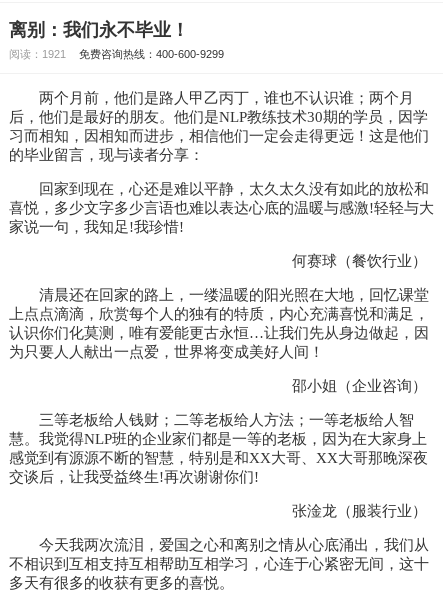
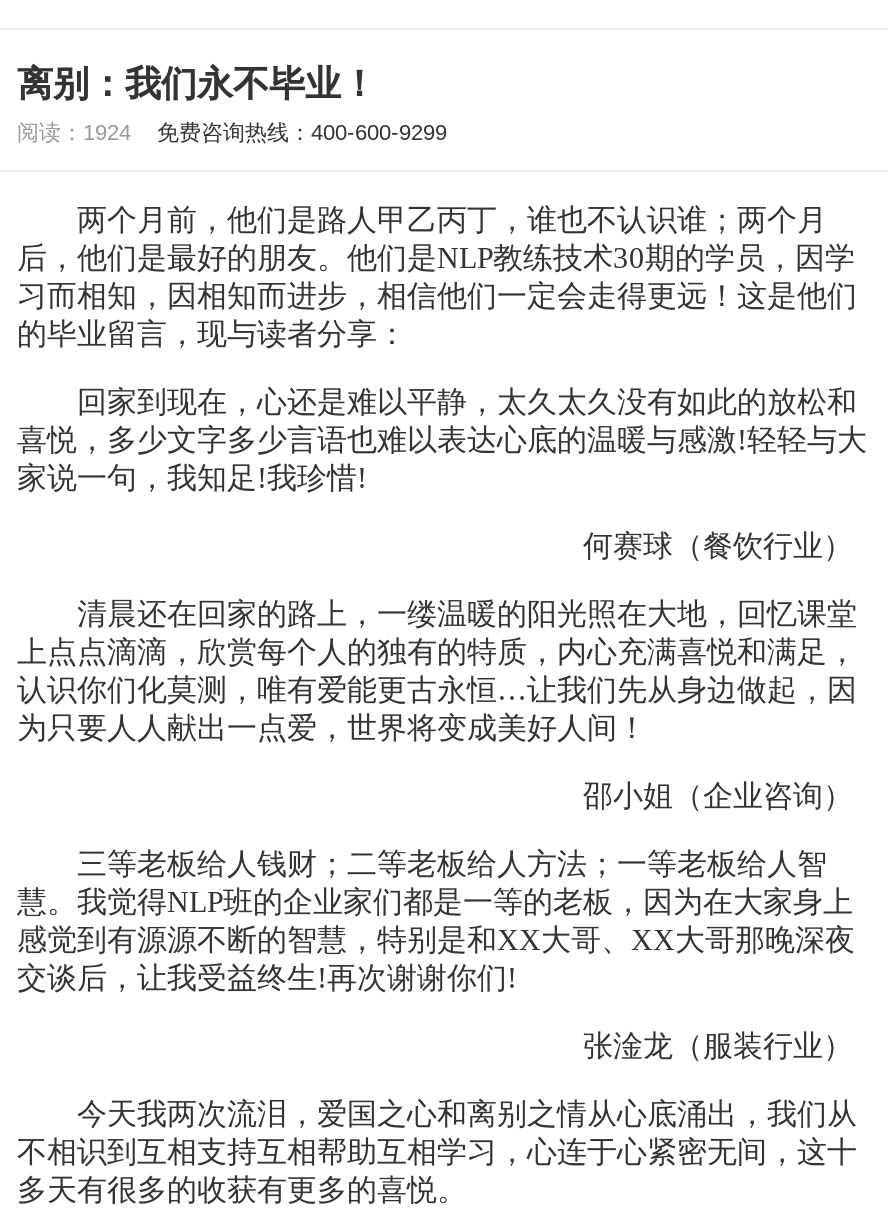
[9,48,224,60] 阅读：1921 免费咨询热线：400-600-9299 -> [17,120,447,144] 阅读：1924 免费咨询热线：400-600-9299

